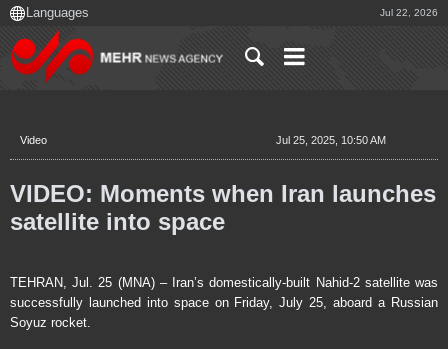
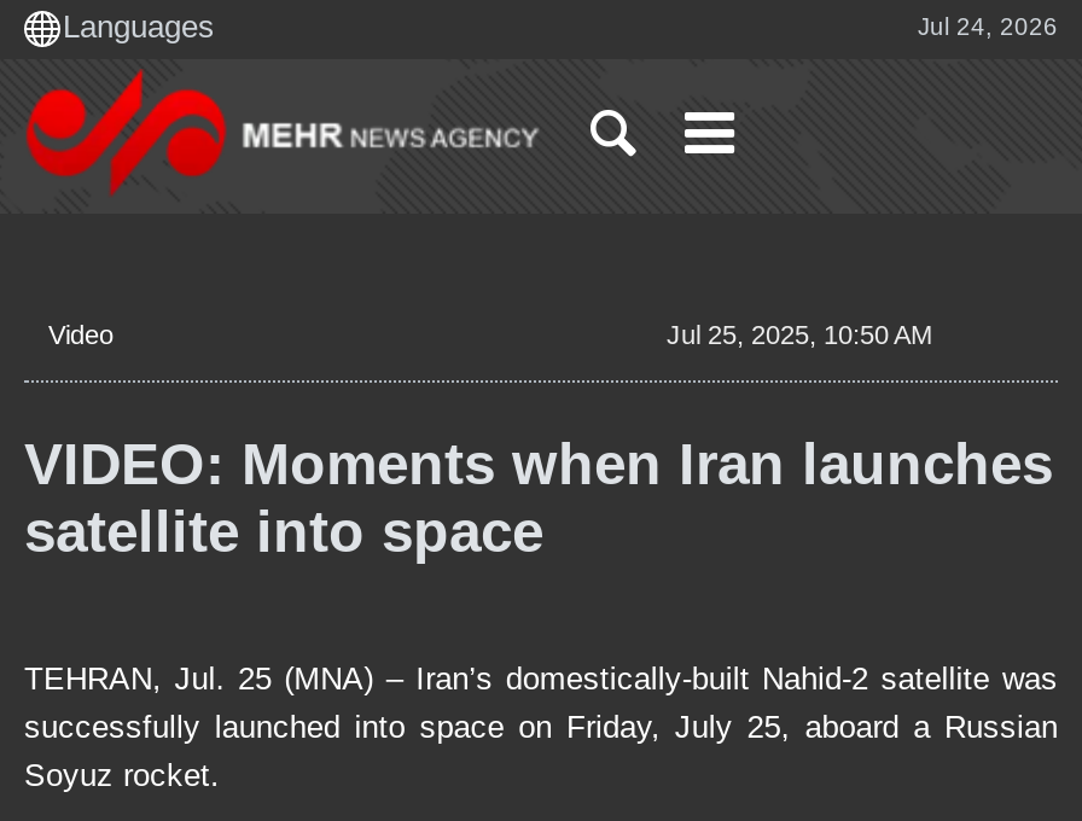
[380,7,438,18] Jul 22, 2026 -> [918,13,1058,40] Jul 24, 2026

